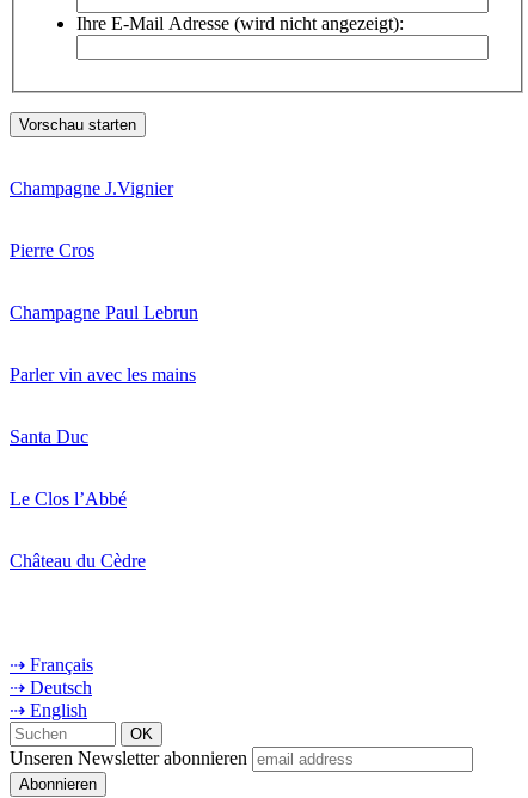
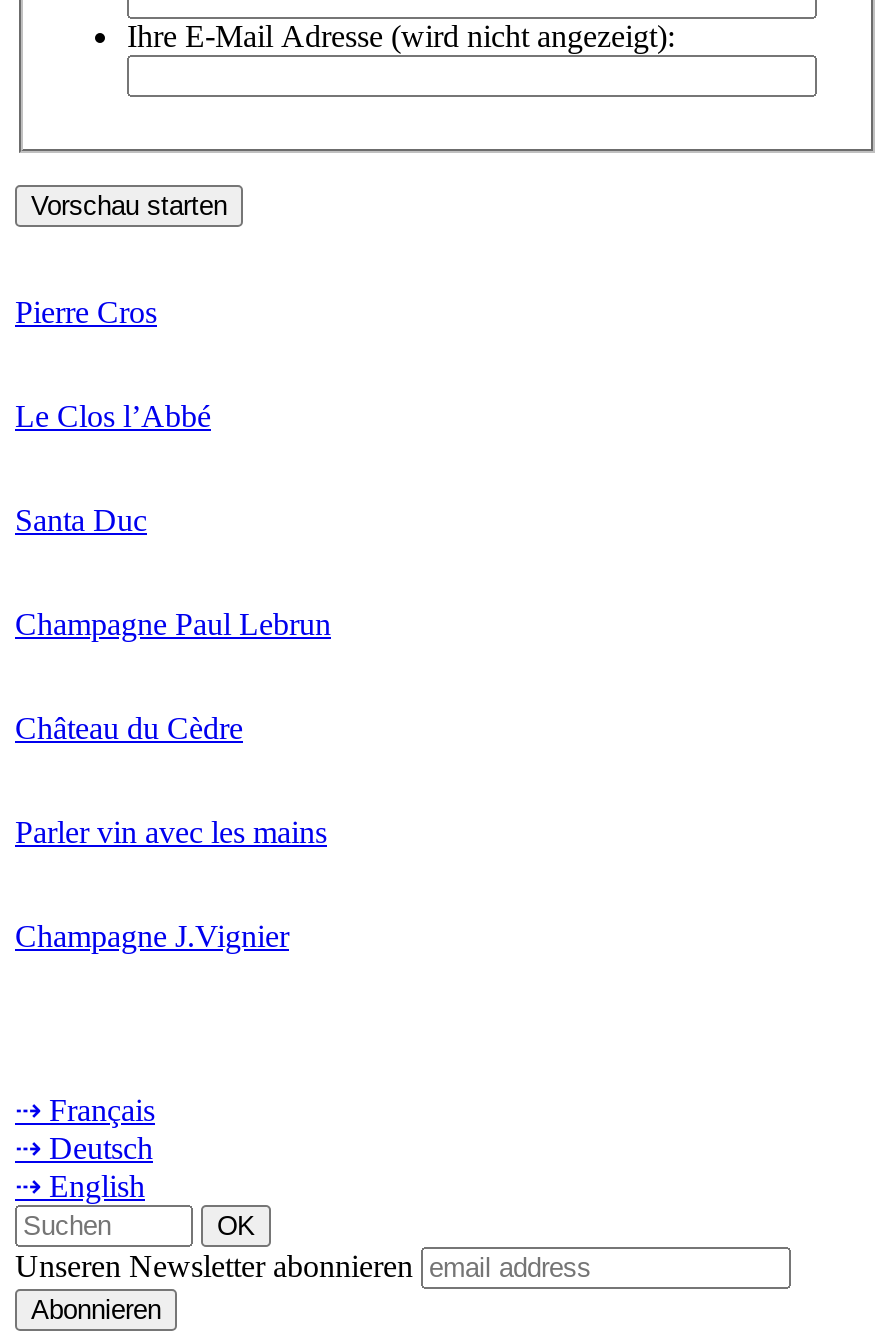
moved [10,178,173,198] -> [15,918,289,952]: Champagne J.Vignier
moved [10,240,198,571] -> [15,294,331,848]: Pierre Cros | Champagne Paul Lebrun | Parler vin avec les mains | Santa Duc | Le Clos l’Abbé | Château du Cèdre

